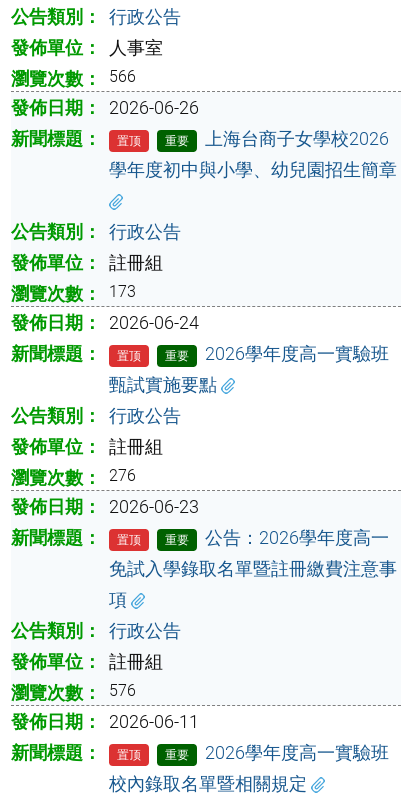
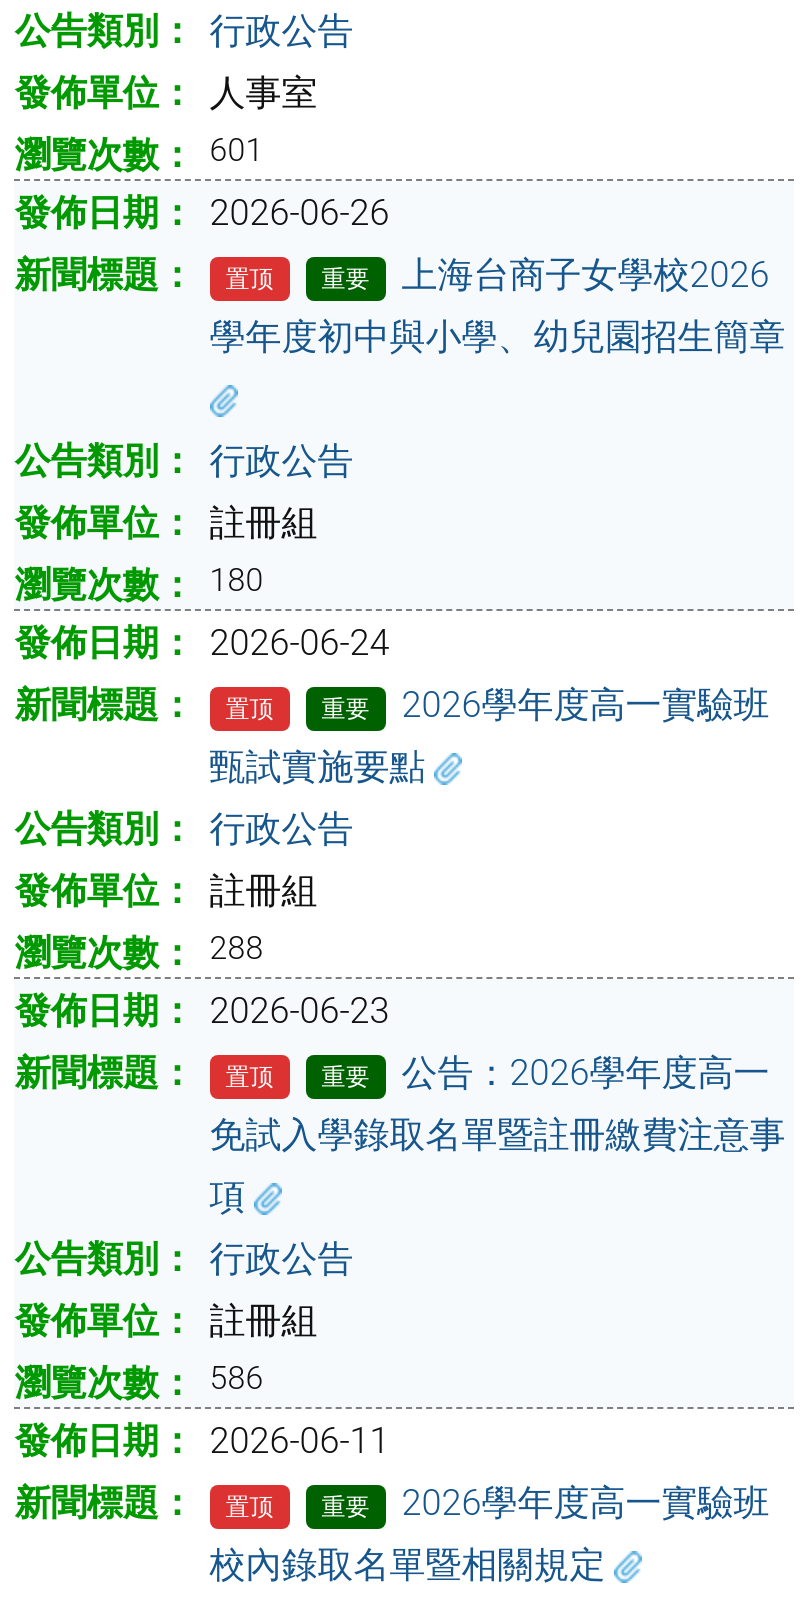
[11,67,136,89] 瀏覽次數： 566 -> [15,131,263,175] 瀏覽次數： 601
[11,282,136,304] 瀏覽次數： 173 -> [15,561,263,605] 瀏覽次數： 180
[11,466,136,488] 瀏覽次數： 276 -> [15,929,263,973] 瀏覽次數： 288
[11,681,136,703] 瀏覽次數： 576 -> [15,1359,263,1403] 瀏覽次數： 586

